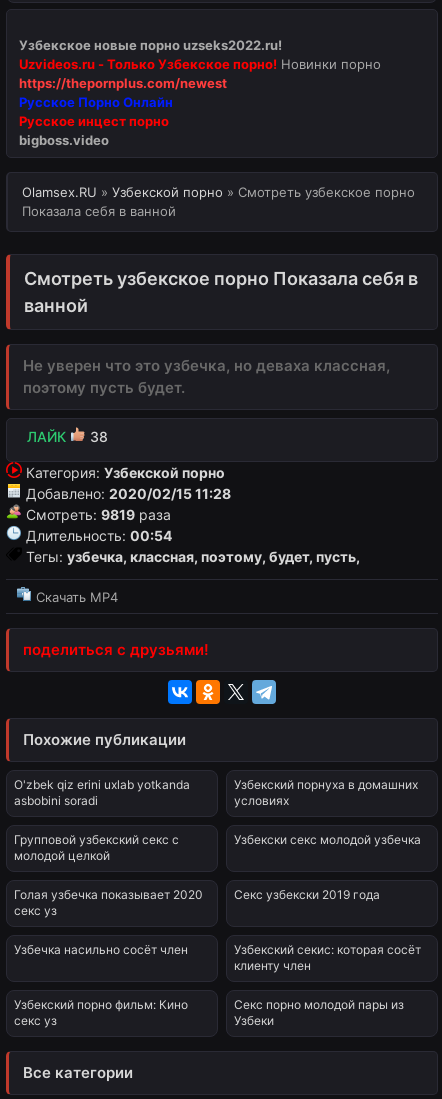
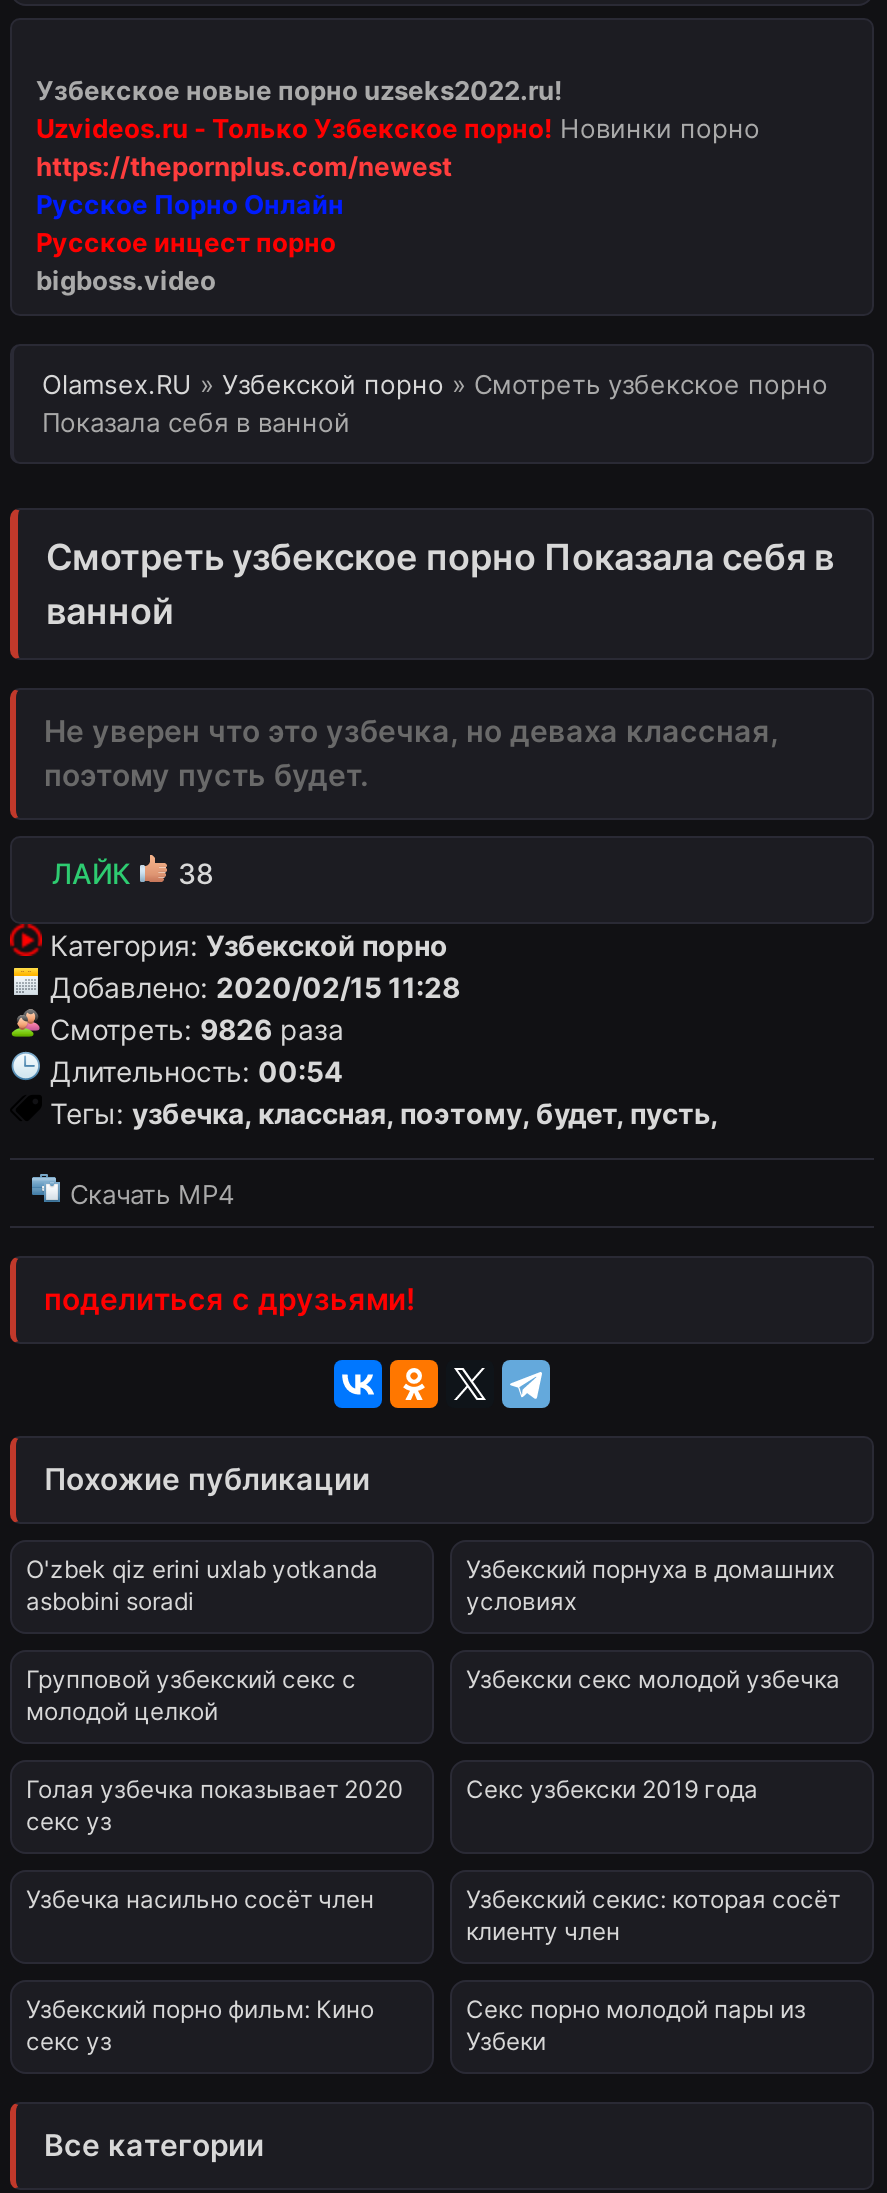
[22,506,171,523] Смотреть: 9819 раза -> [42,1012,344,1046] Смотреть: 9826 раза

